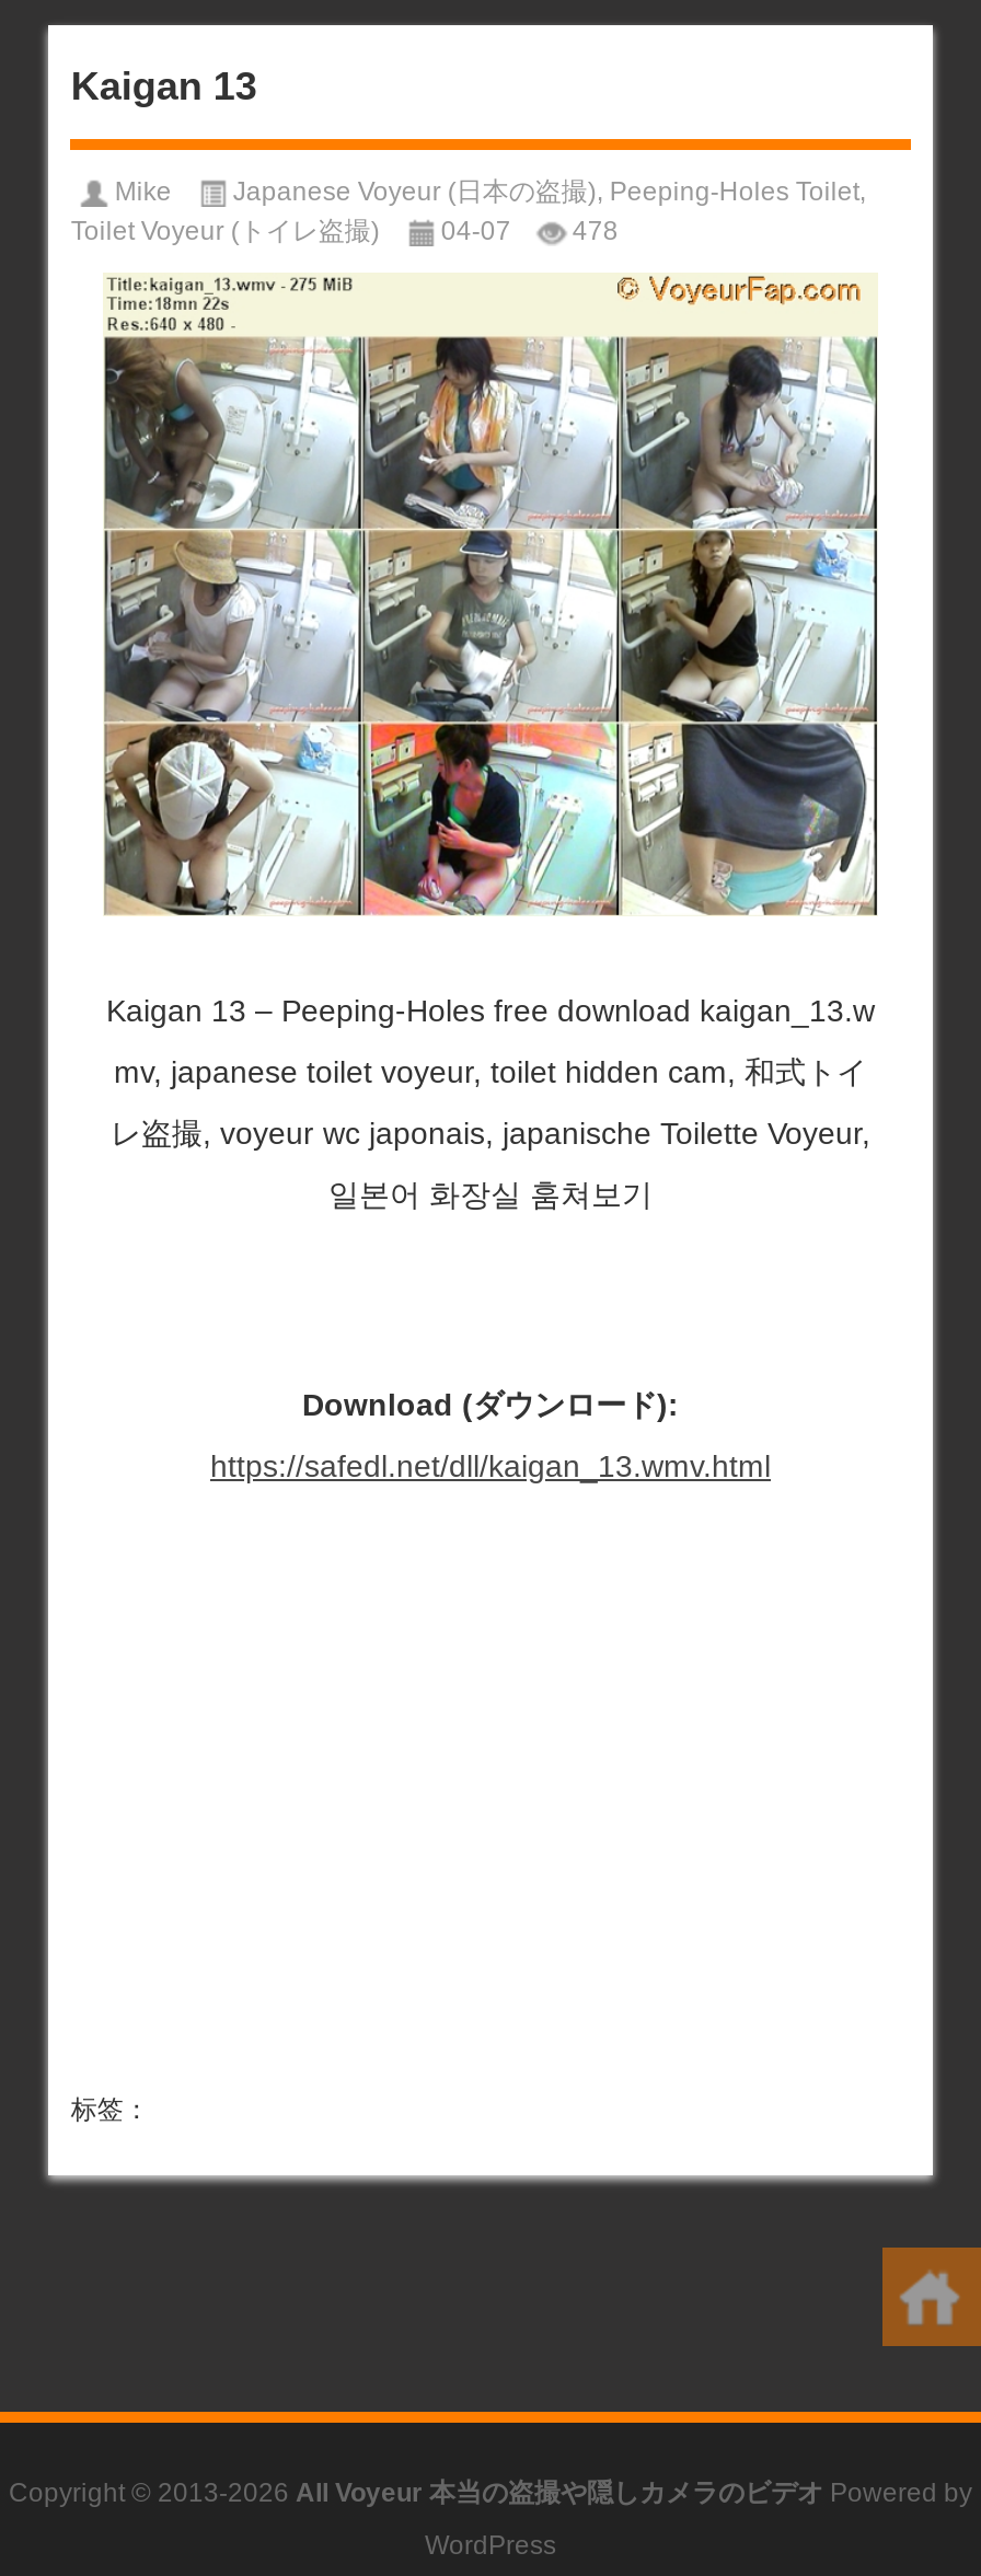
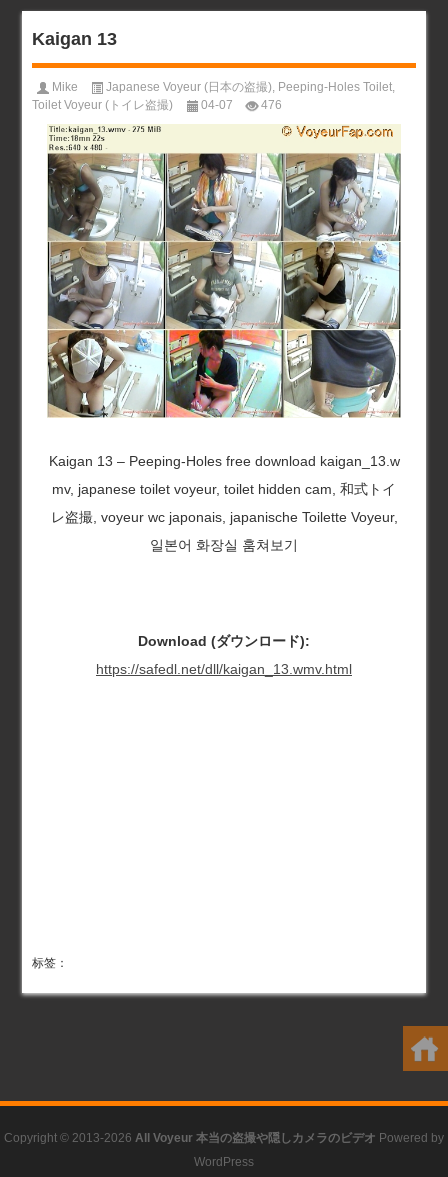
[71,215,618,245] Toilet Voyeur (トイレ盗撮) 04-07 478 -> [32,97,282,111] Toilet Voyeur (トイレ盗撮) 04-07 476

